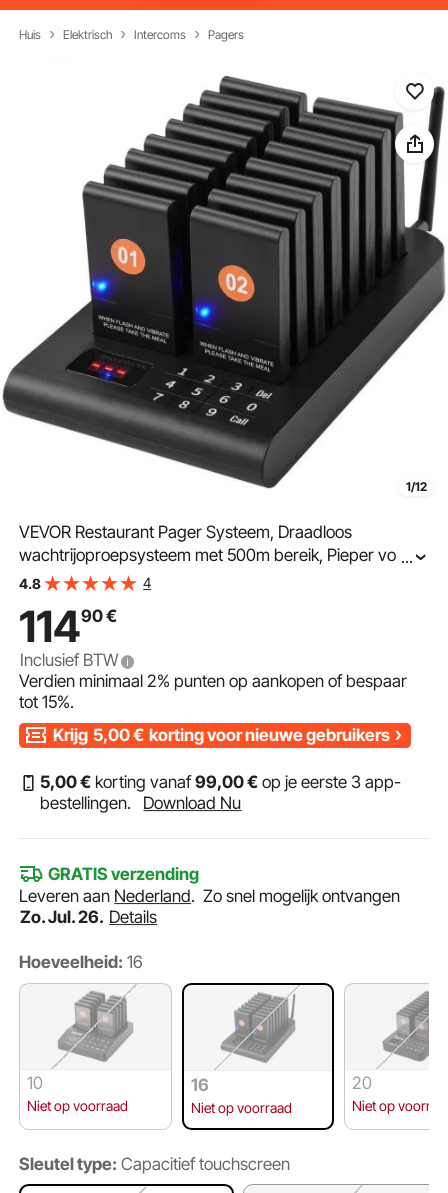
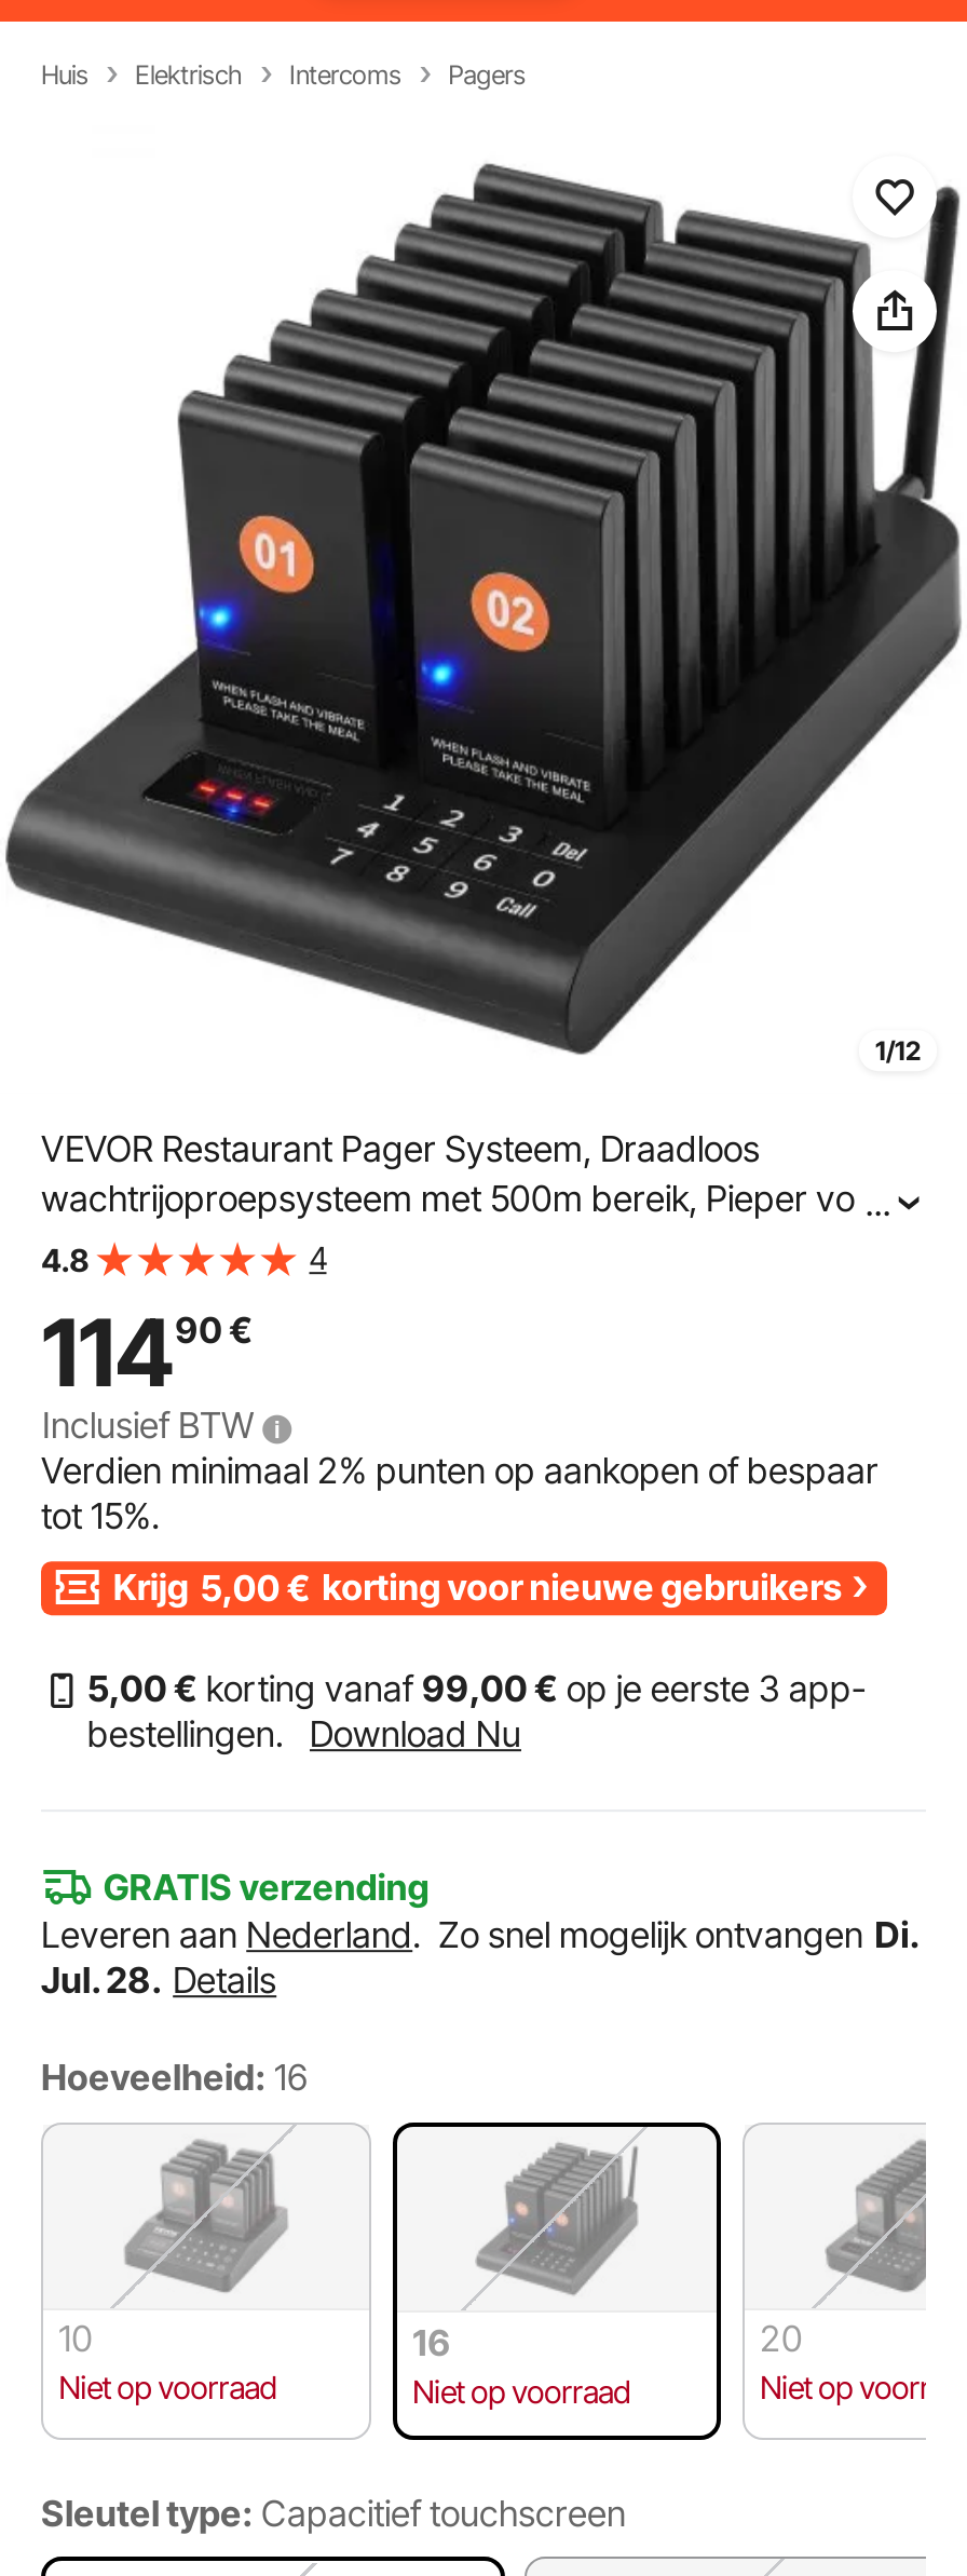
[19,886,400,927] Leveren aan Nederland. Zo snel mogelijk ontvangen | Zo. Jul. 26. Details -> [41,1914,918,2002] Leveren aan Nederland. Zo snel mogelijk ontvangen Di. | Jul. 28. Details

